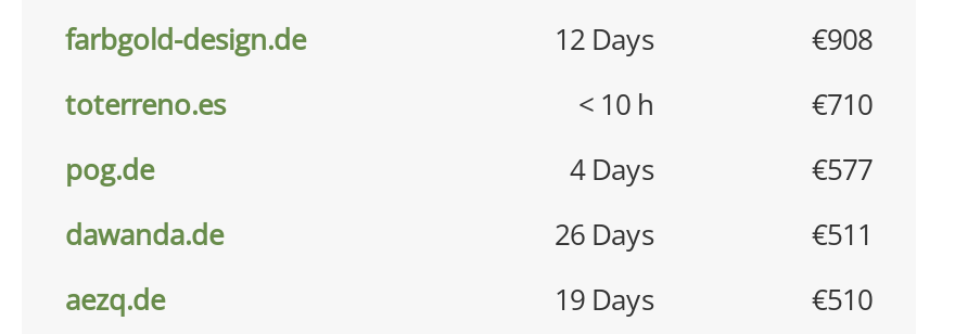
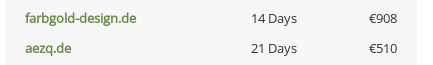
[555,20,654,59] 12 Days -> [250,9,296,27] 14 Days
[65,85,873,254] toterreno.es | < 10 h | €710 | pog.de | 4 Days | €577 | dawanda.de | 26 Days | €511 -> none
[555,280,654,319] 19 Days -> [250,39,296,57] 21 Days

